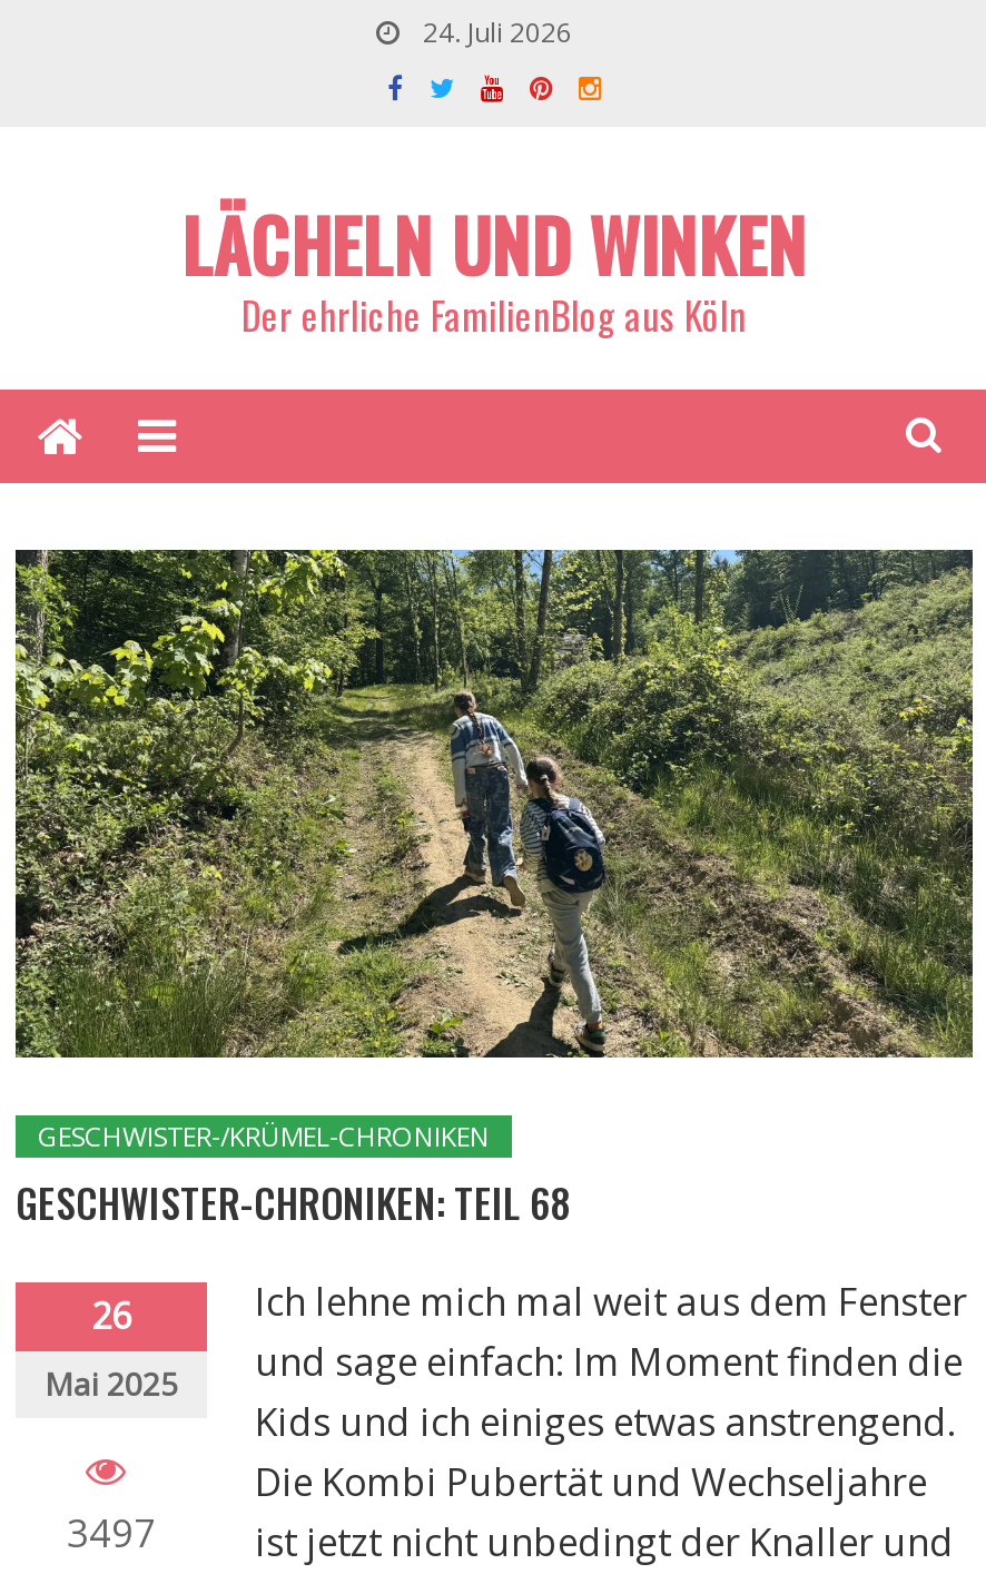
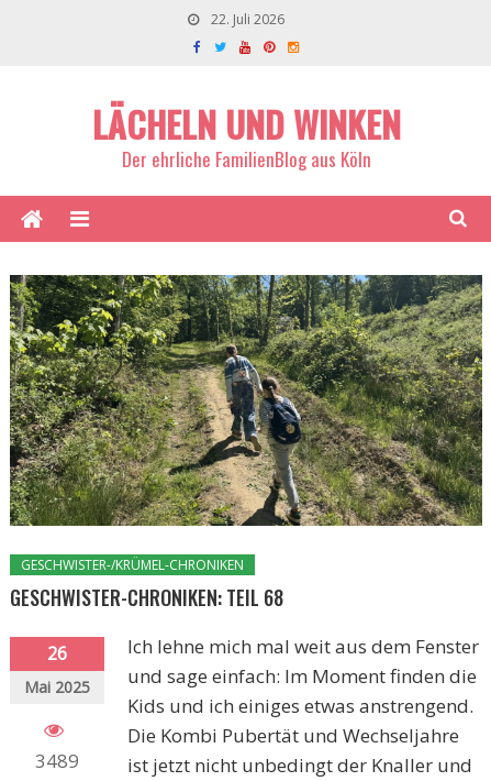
[416,13,572,51] 24. Juli 2026 -> [208,10,284,29] 22. Juli 2026
[67,1508,954,1568] 3497 ist jetzt nicht unbedingt der Knaller und -> [35,748,473,778] 3489 ist jetzt nicht unbedingt der Knaller und

